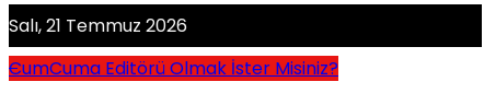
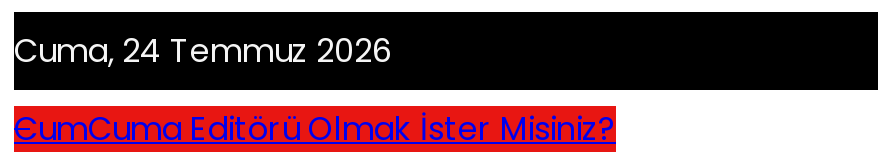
[9,13,187,38] Salı, 21 Temmuz 2026 -> [14,28,392,74] Cuma, 24 Temmuz 2026

